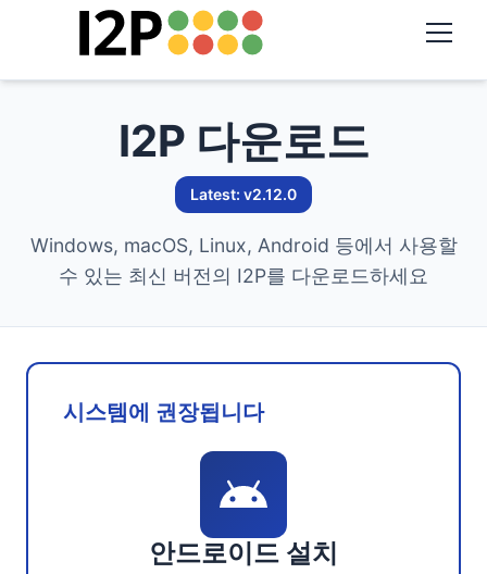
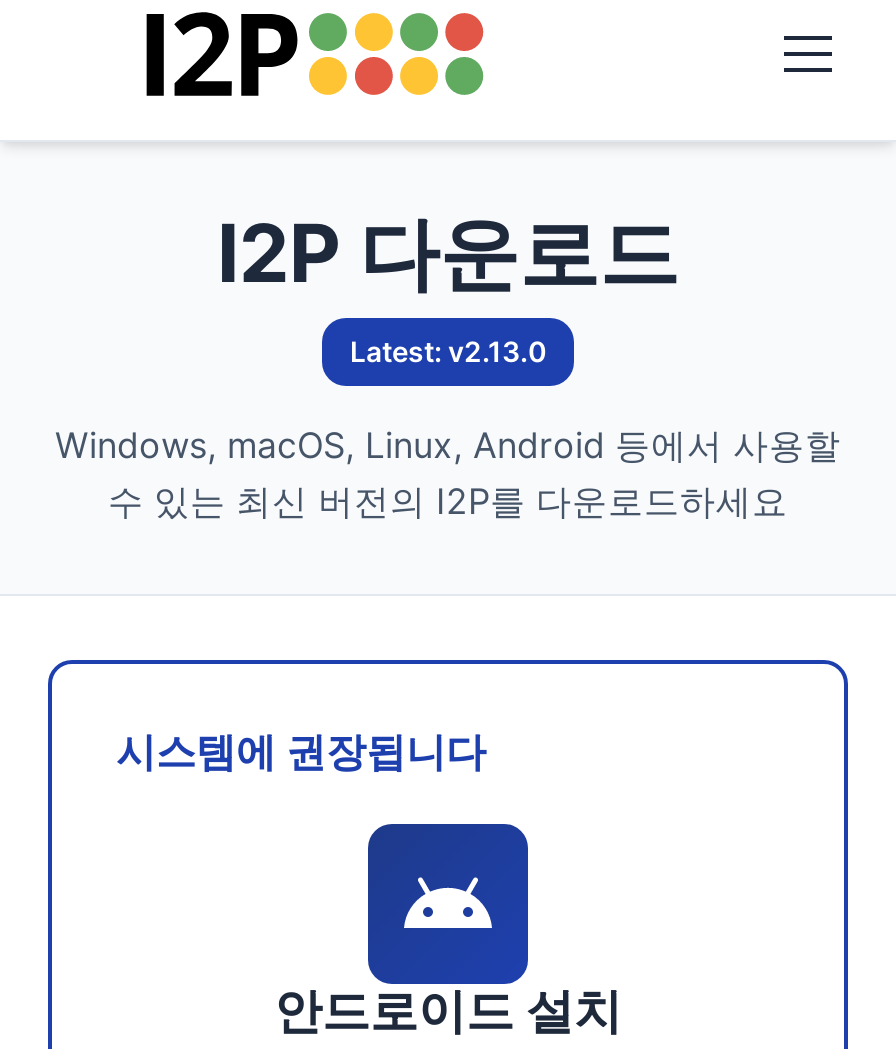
[190,185,297,203] Latest: v2.12.0 -> [350,334,546,368] Latest: v2.13.0

